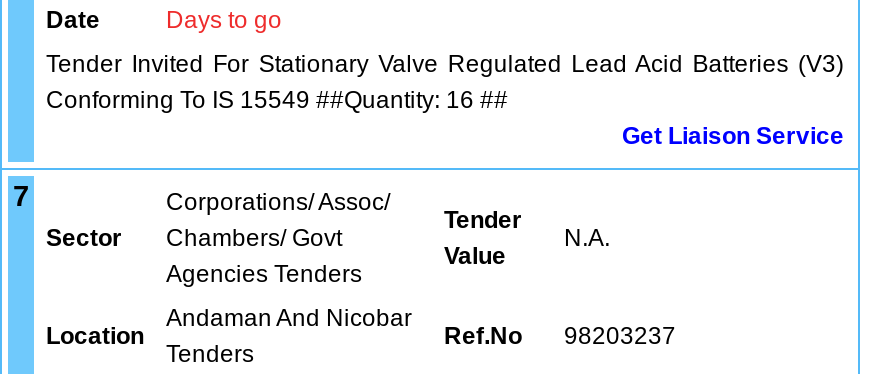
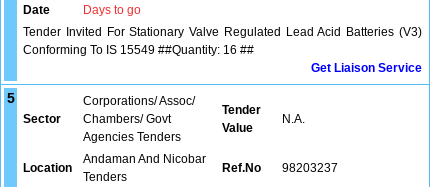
[13,180,29,212] 7 -> [6,90,14,106] 5

